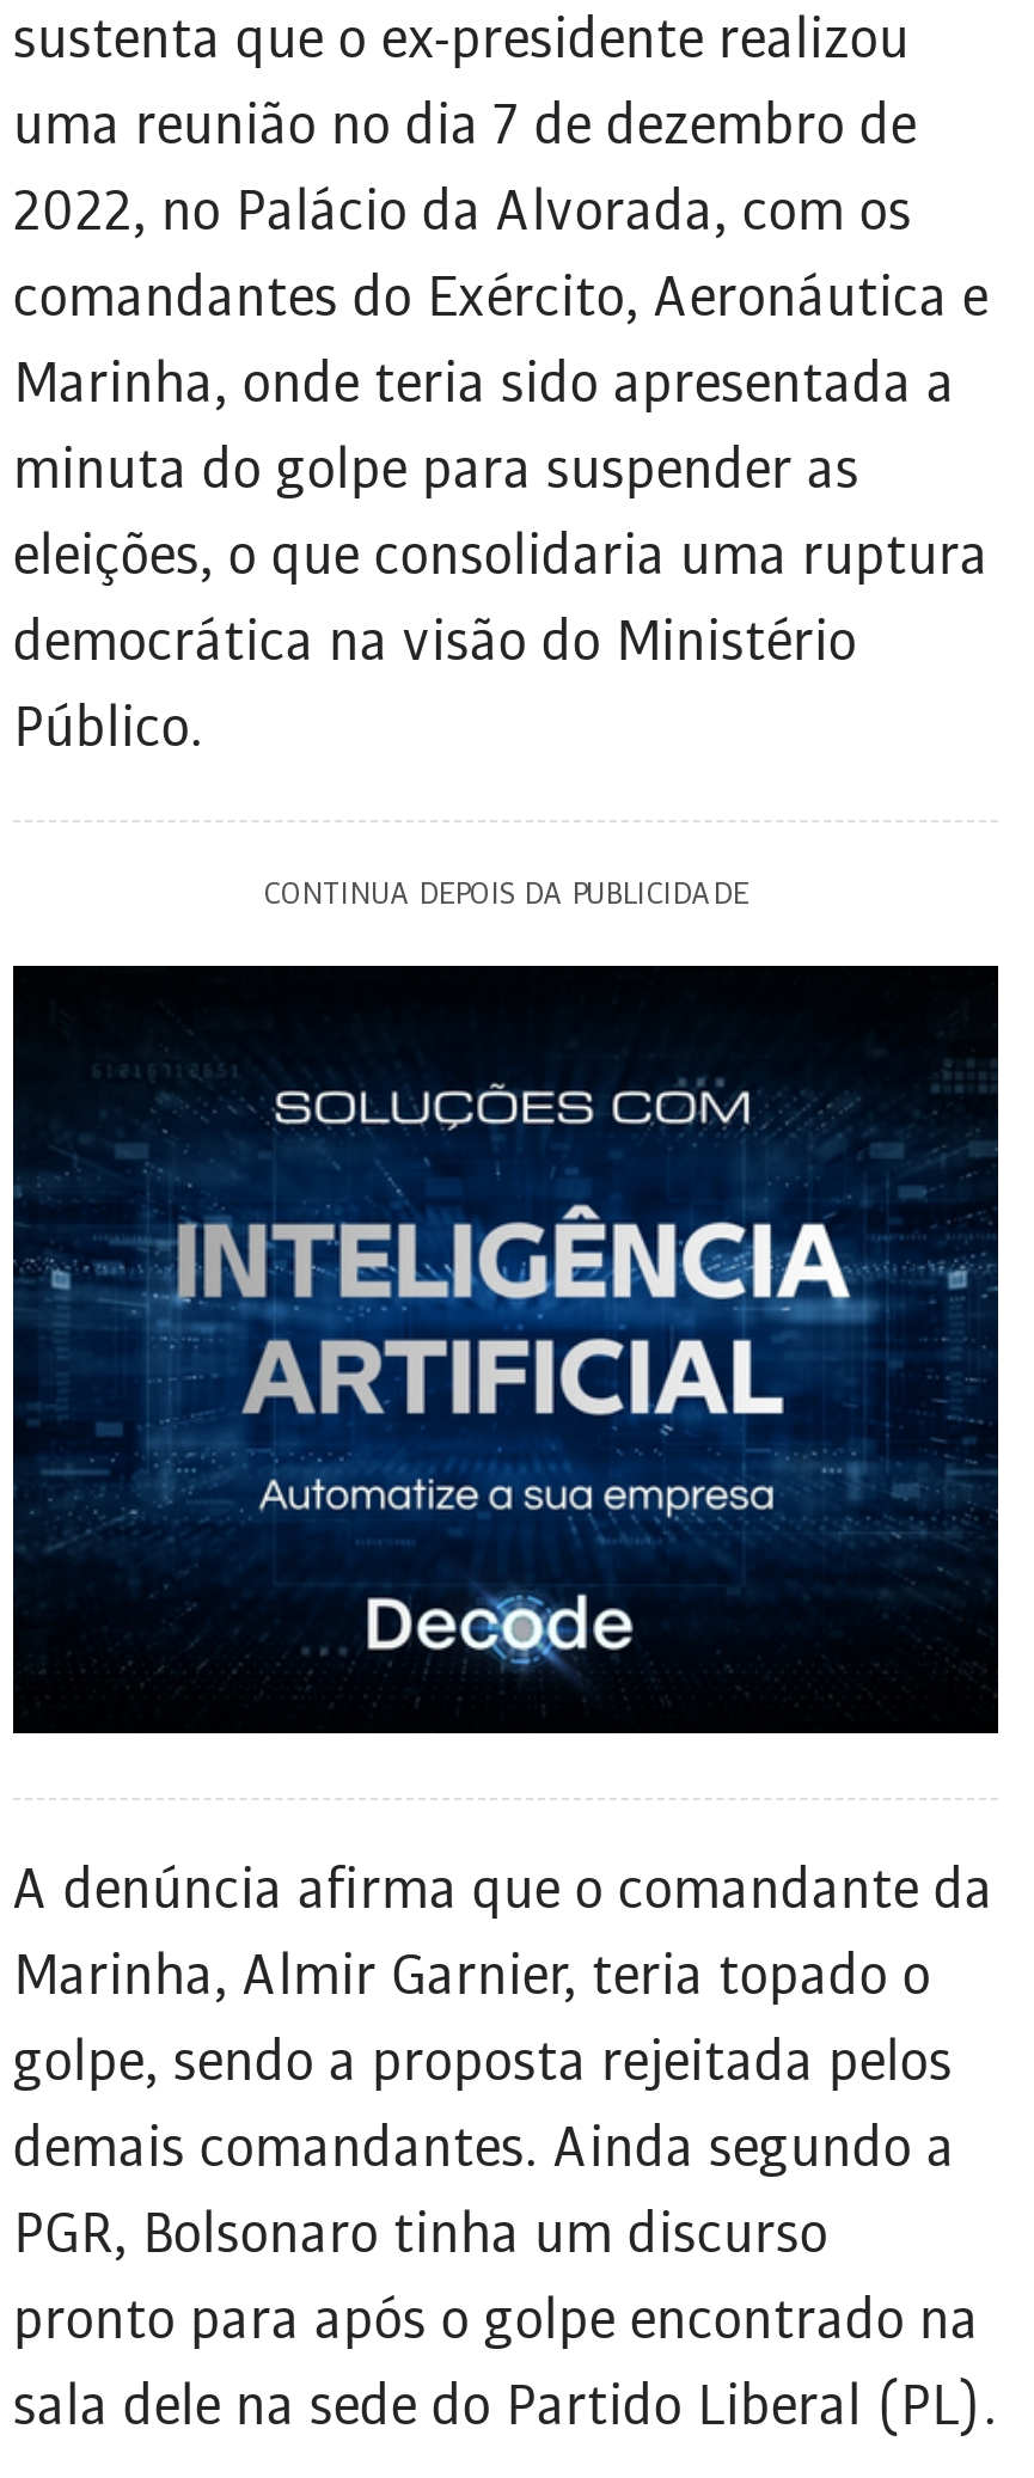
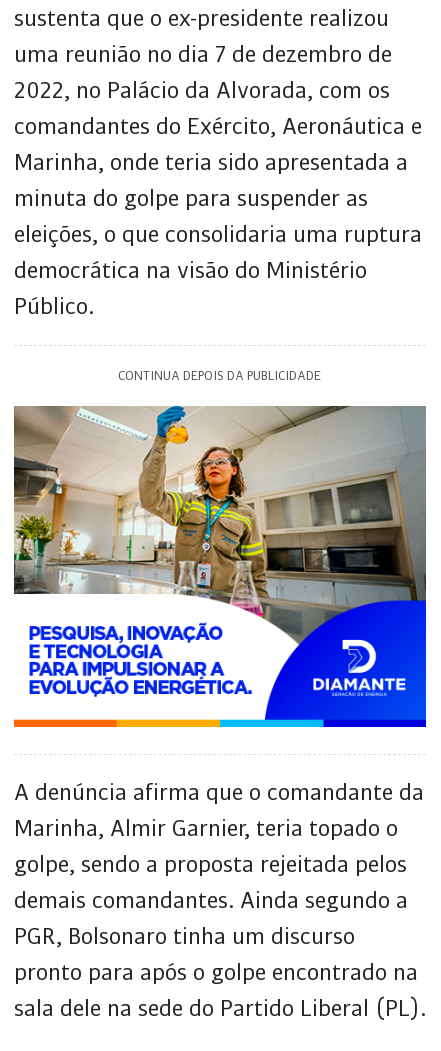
[11,963,1001,1736] [image] -> [13,405,427,728] [image]

